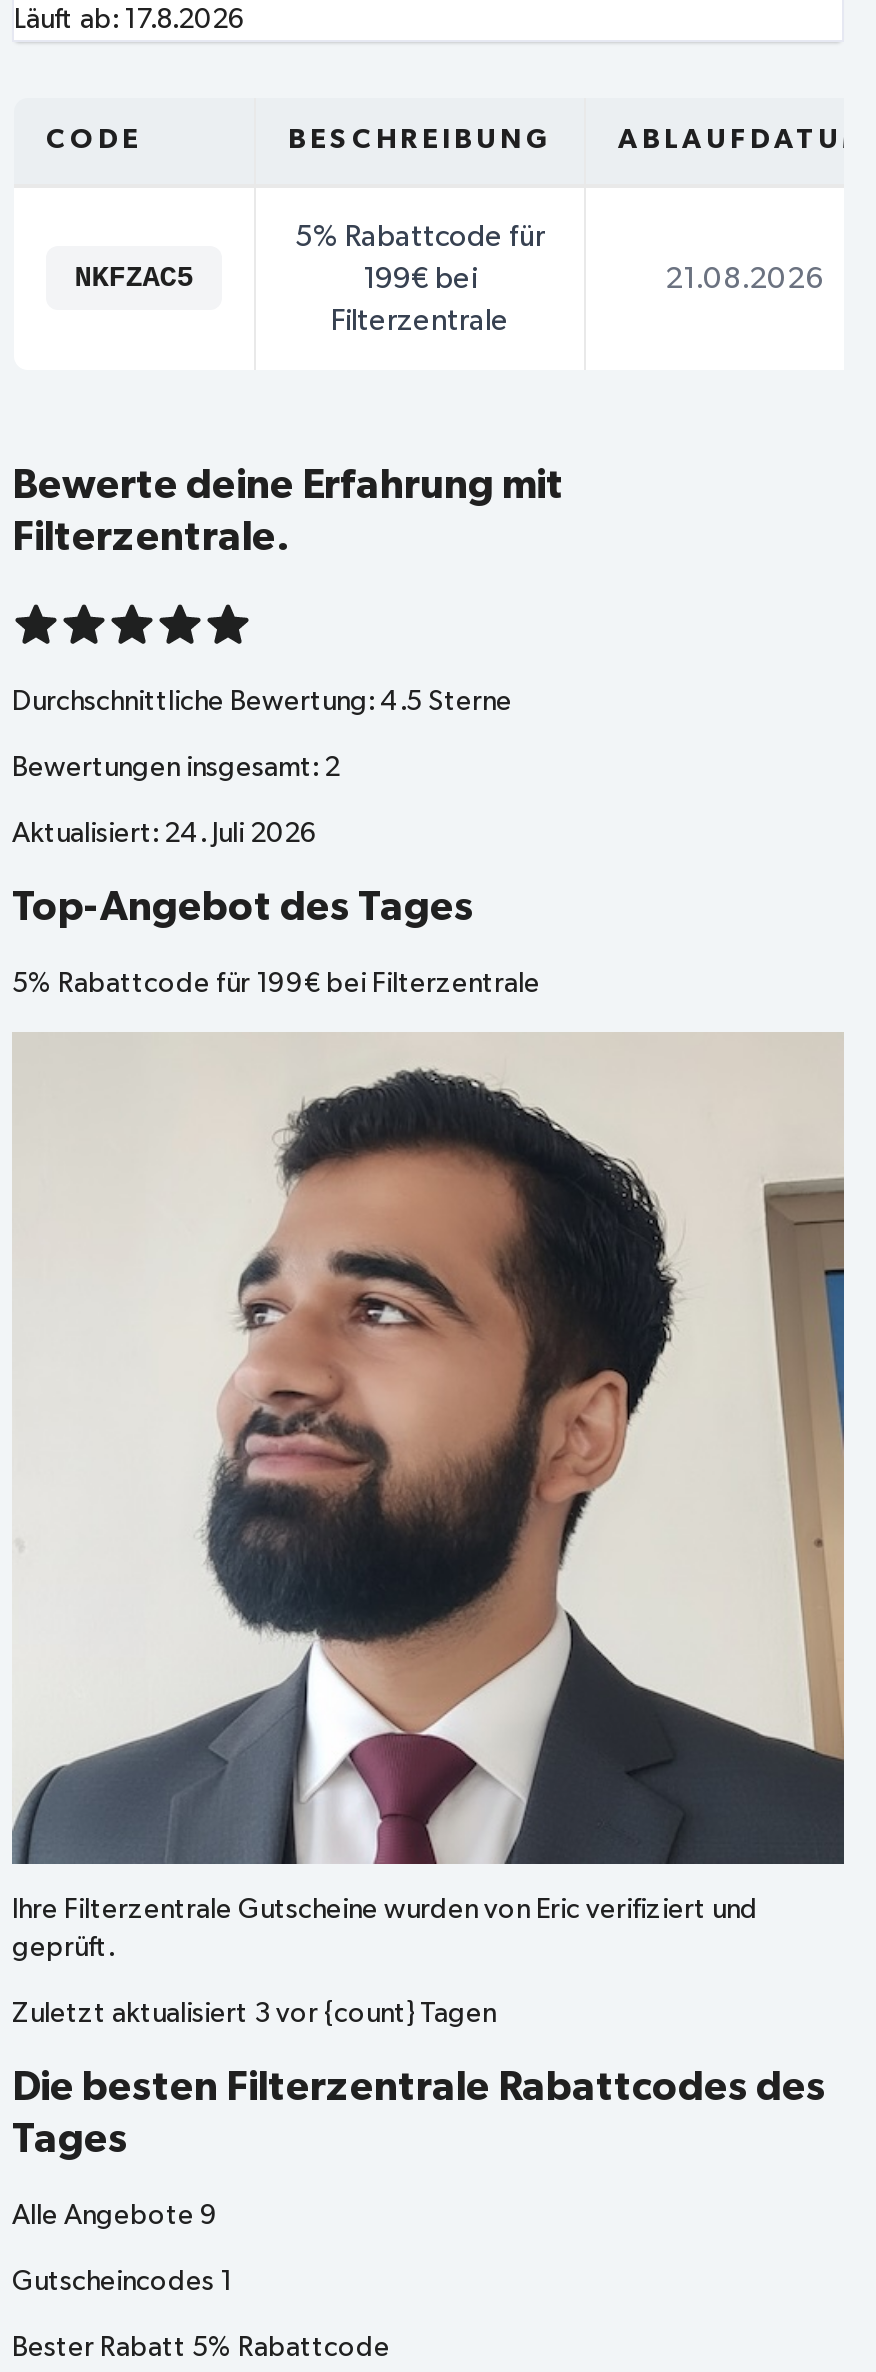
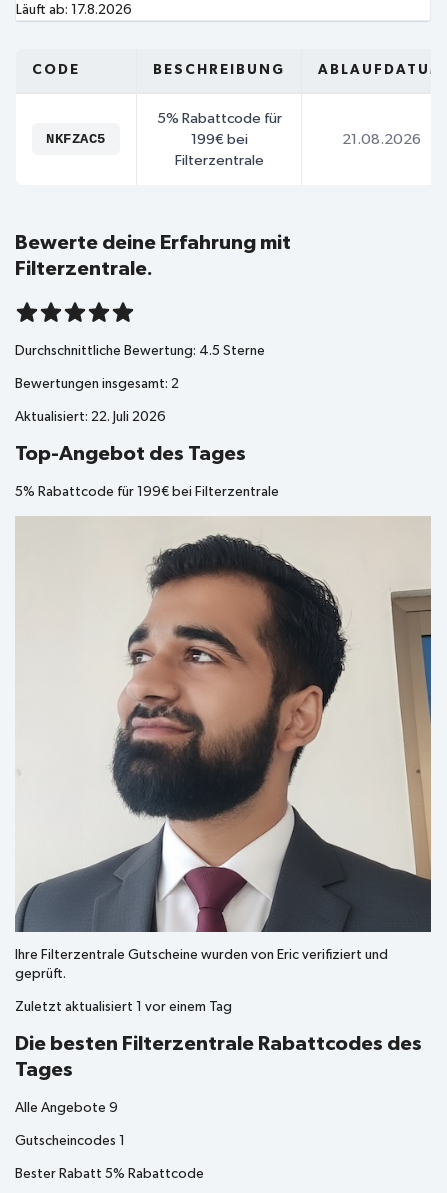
[12,820,318,848] Aktualisiert: 24. Juli 2026 -> [15,410,166,424] Aktualisiert: 22. Juli 2026
[12,2000,496,2028] Zuletzt aktualisiert 3 vor {count} Tagen -> [15,1000,232,1014] Zuletzt aktualisiert 1 vor einem Tag

